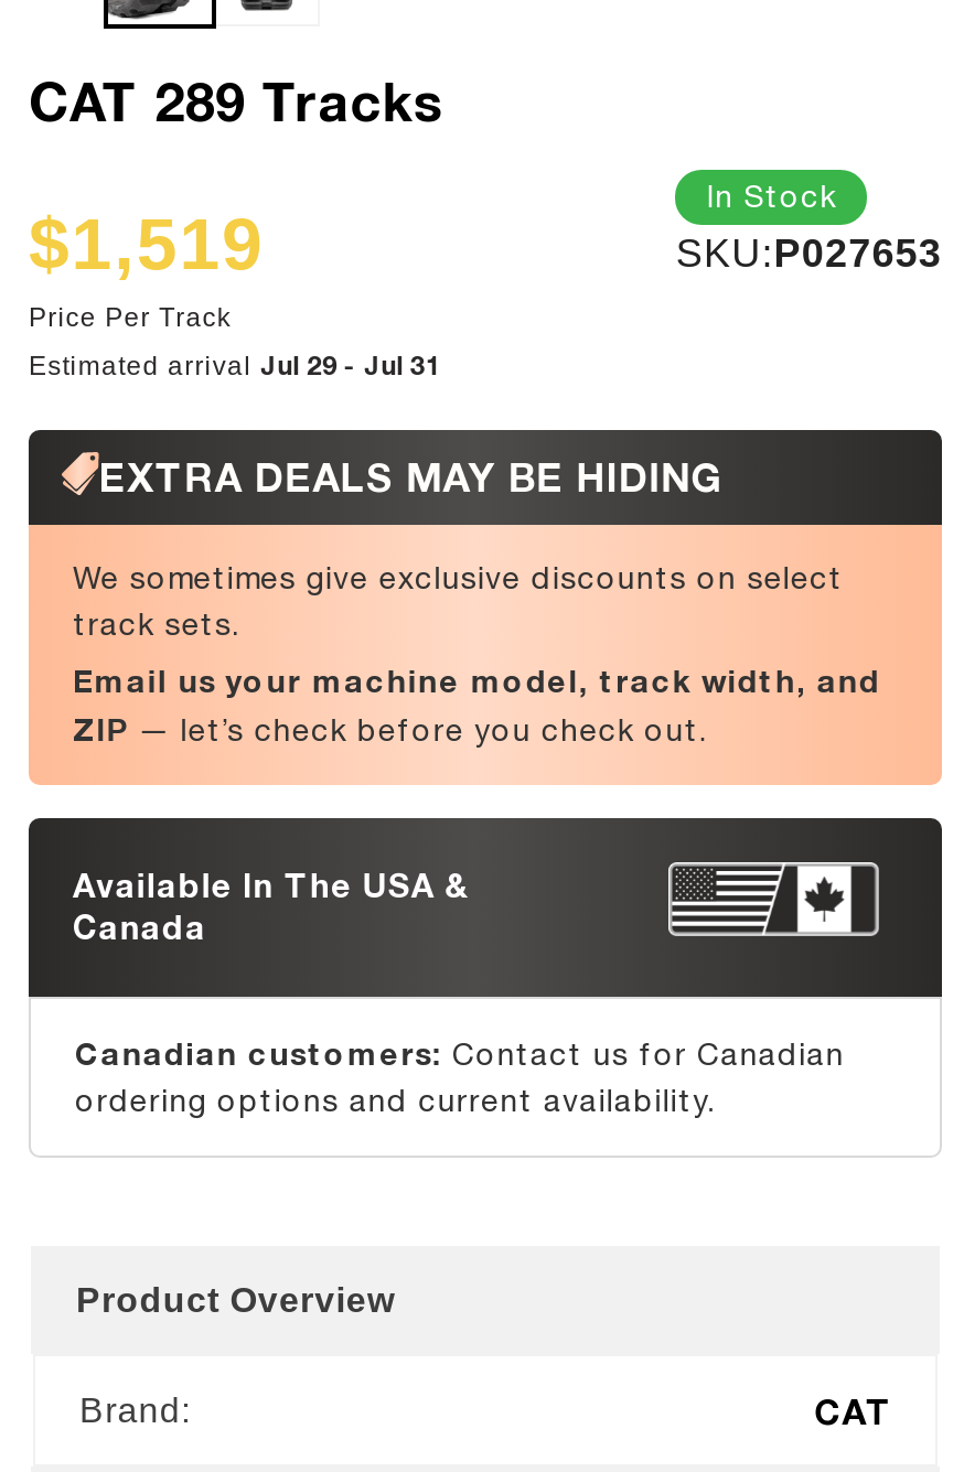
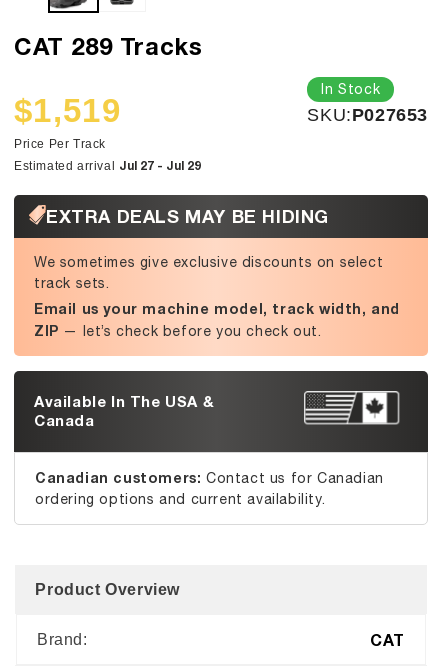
[29,348,441,381] Estimated arrival Jul 29 - Jul 31 -> [14,158,201,173] Estimated arrival Jul 27 - Jul 29

